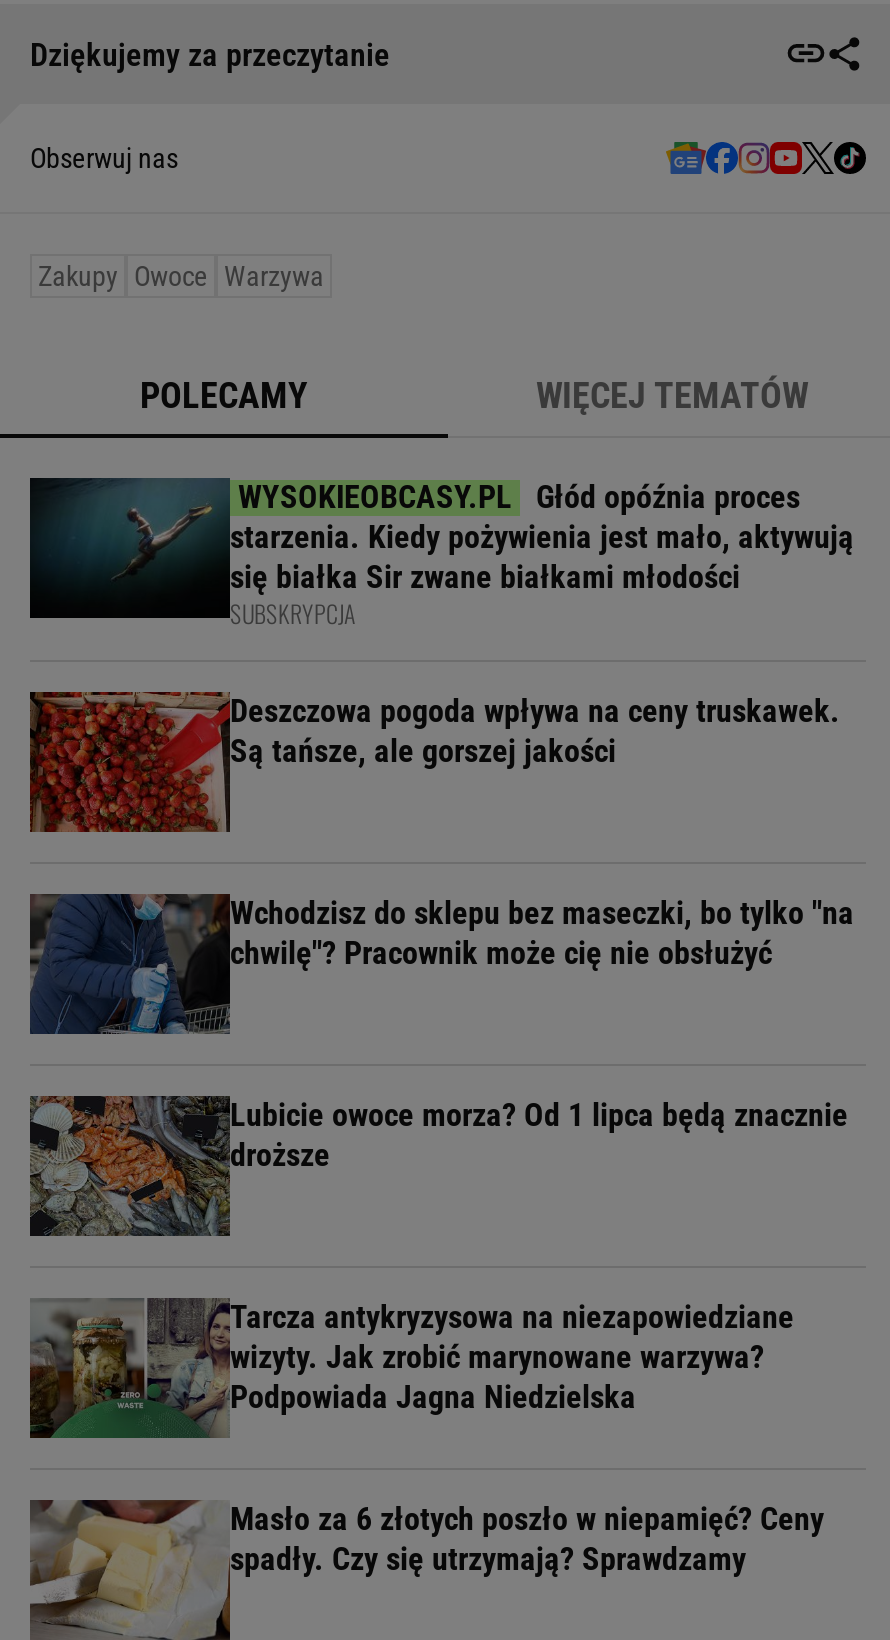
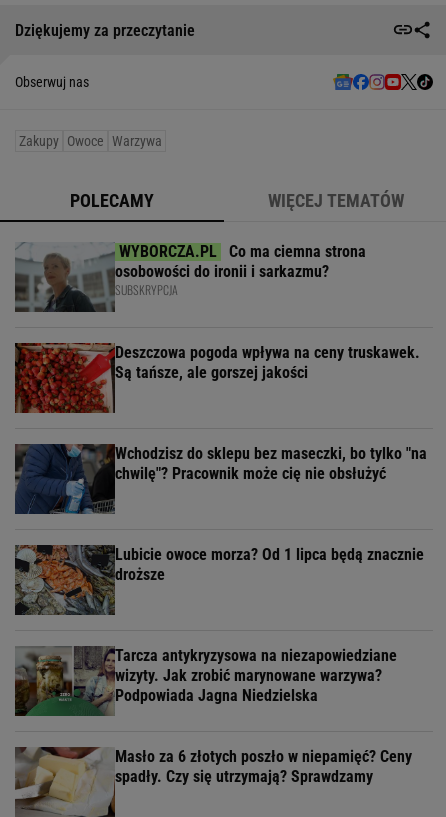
[28,476,854,630] [image] | Głód opóźnia proces | starzenia. Kiedy pożywienia jest mało, aktywują | się białka Sir zwane białkami młodości -> [14,242,366,313] [image] | Co ma ciemna strona | osobowości do ironii i sarkazmu?

